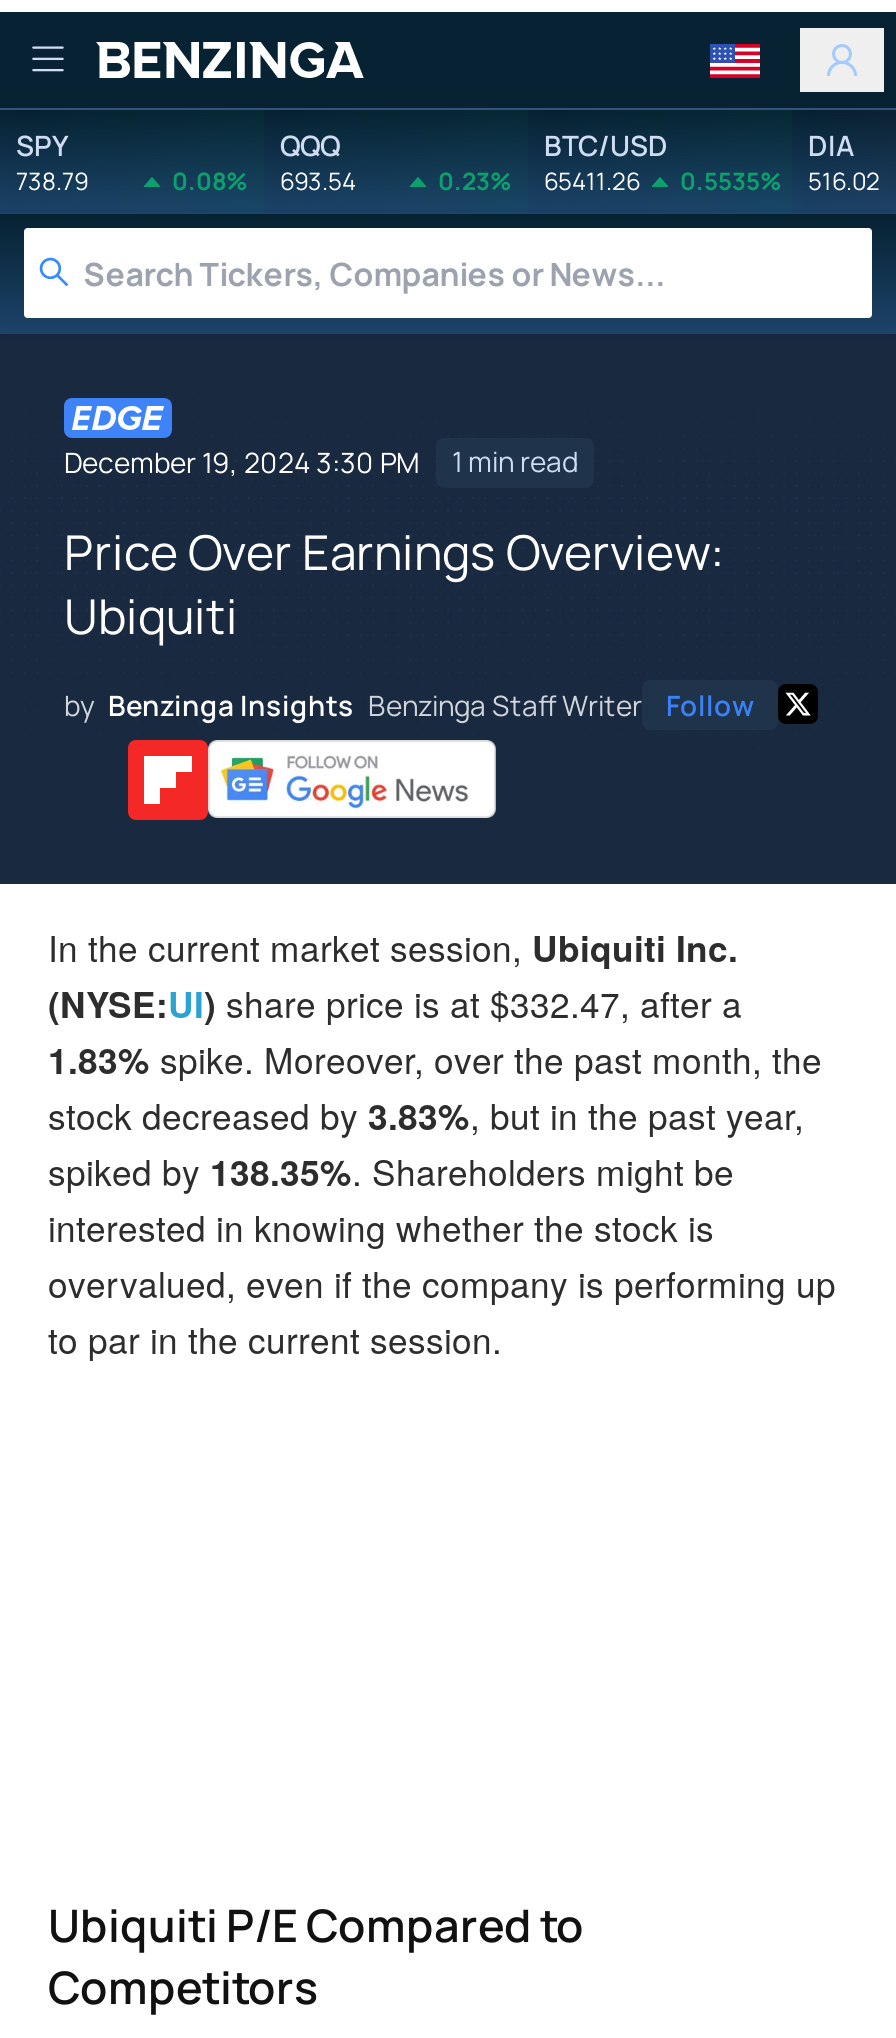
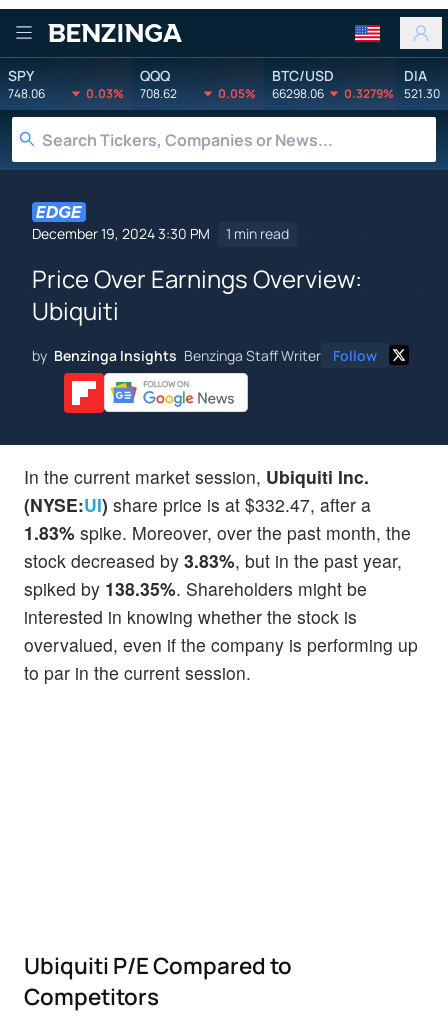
[16,163,88,197] 738.79 -> [8,84,45,101] 748.06
[172,163,248,197] 0.08% -> [86,84,124,101] 0.03%
[280,163,356,197] 693.54 -> [140,84,177,101] 708.62
[438,163,512,197] 0.23% -> [218,84,256,101] 0.05%
[544,163,640,197] 65411.26 -> [272,84,324,101] 66298.06
[680,163,782,197] 0.5535% -> [344,84,394,101] 0.3279%
[808,163,880,197] 516.02 -> [404,84,440,101] 521.30

